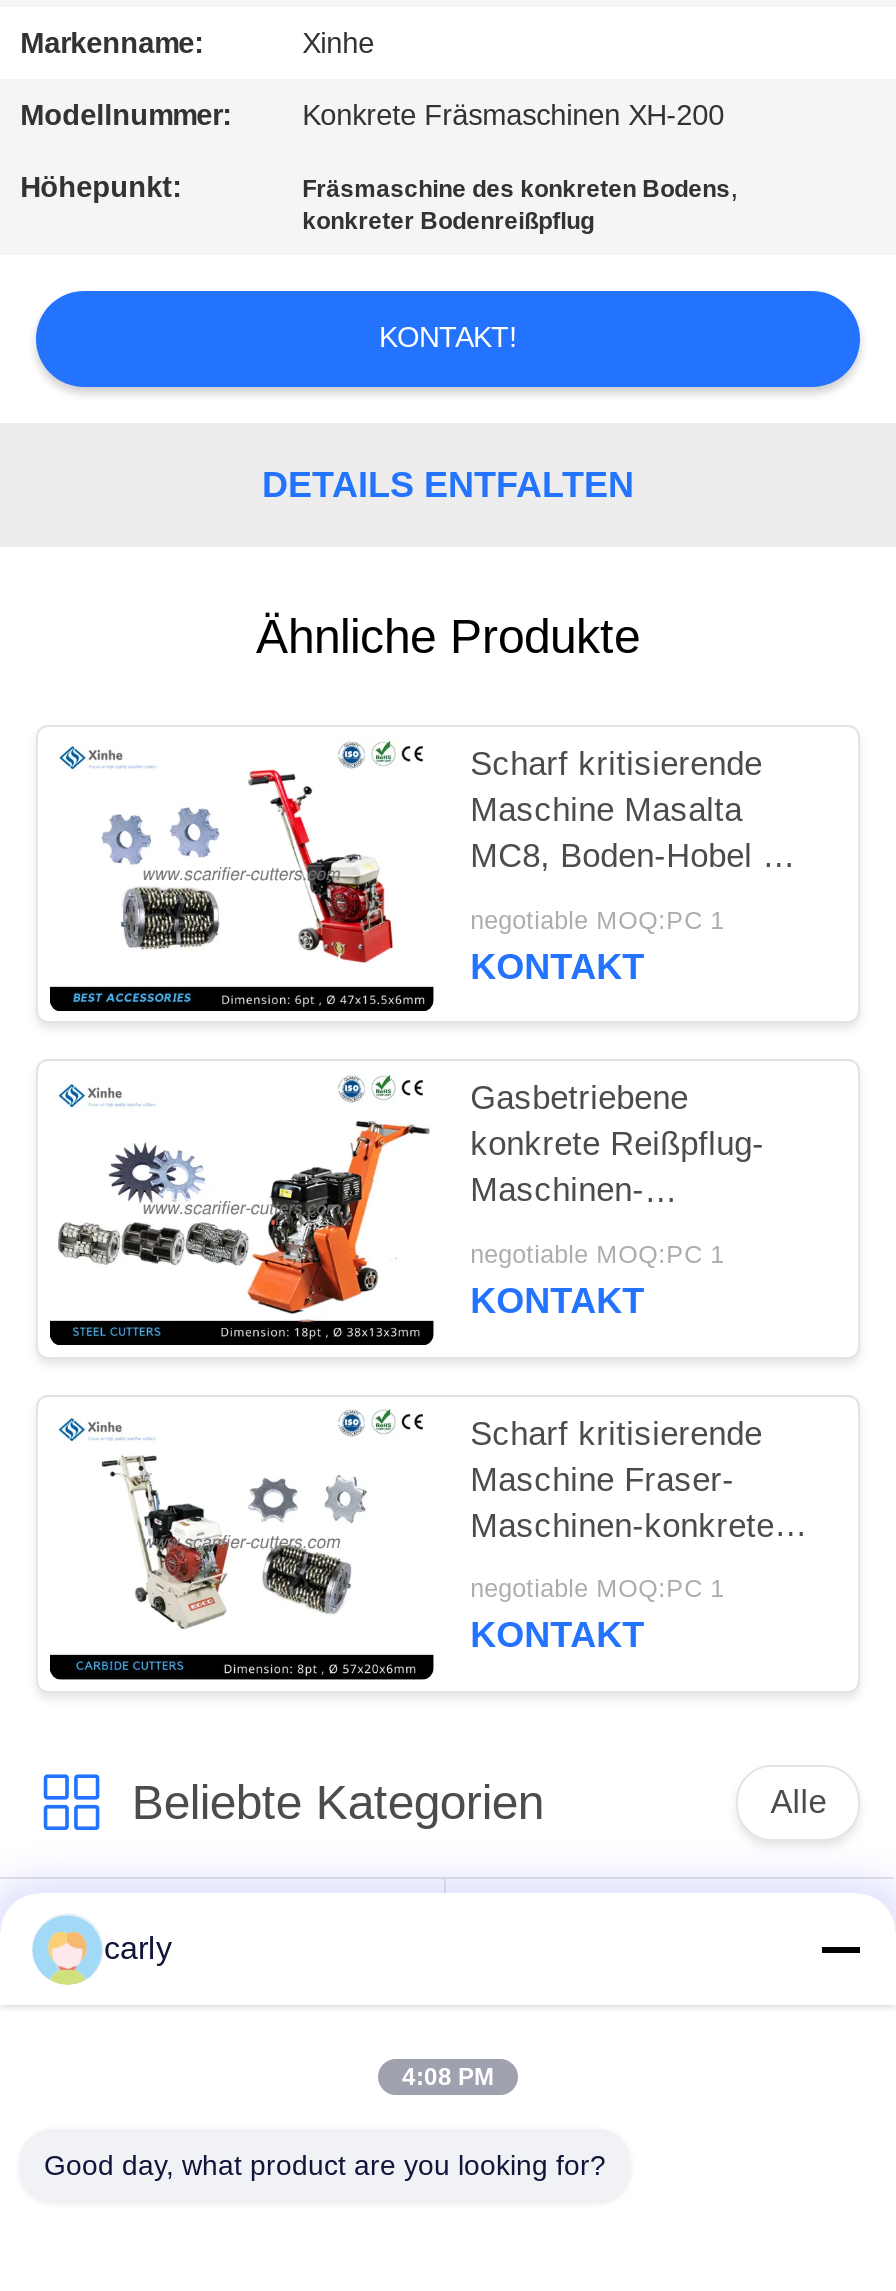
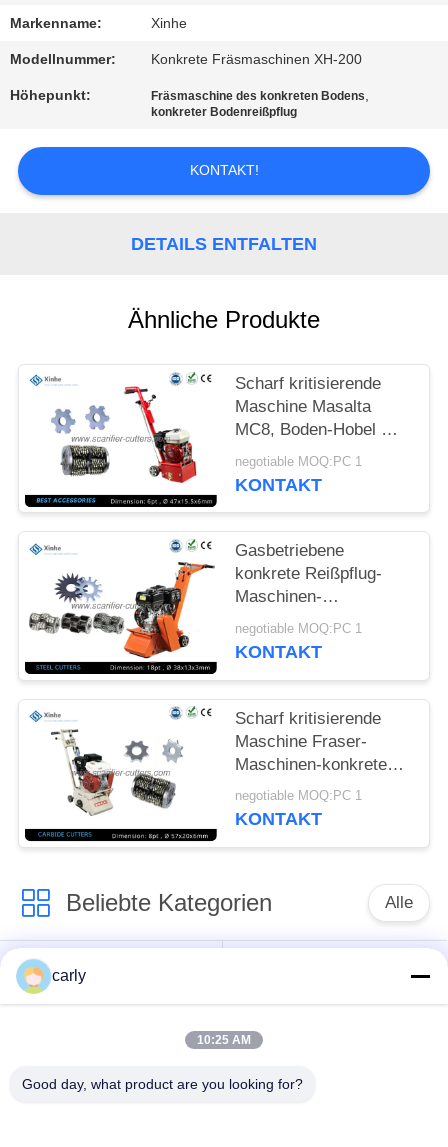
[402,2063,494,2091] 4:08 PM -> [197,1033,251,1047] 10:25 AM

